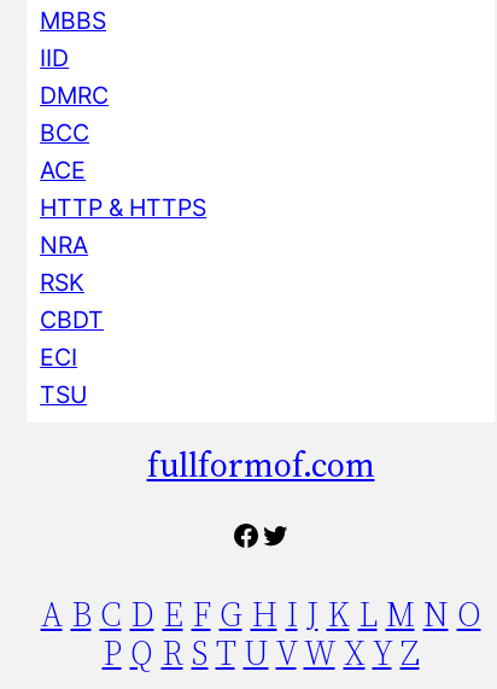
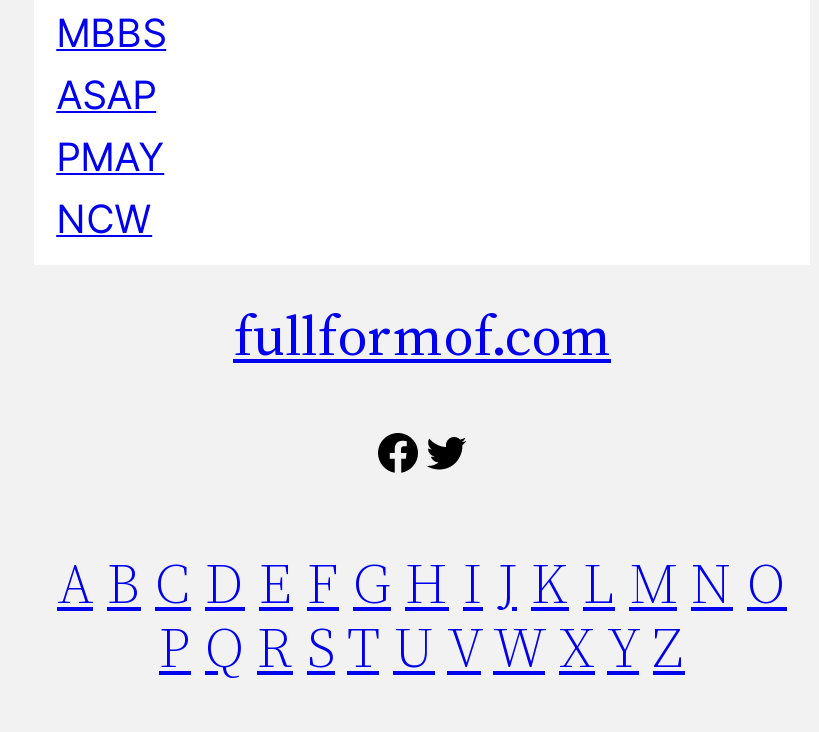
[40,43,206,409] IID | DMRC | BCC | ACE | HTTP & HTTPS | NRA | RSK | CBDT | ECI | TSU -> [56,71,164,243] ASAP | PMAY | NCW

